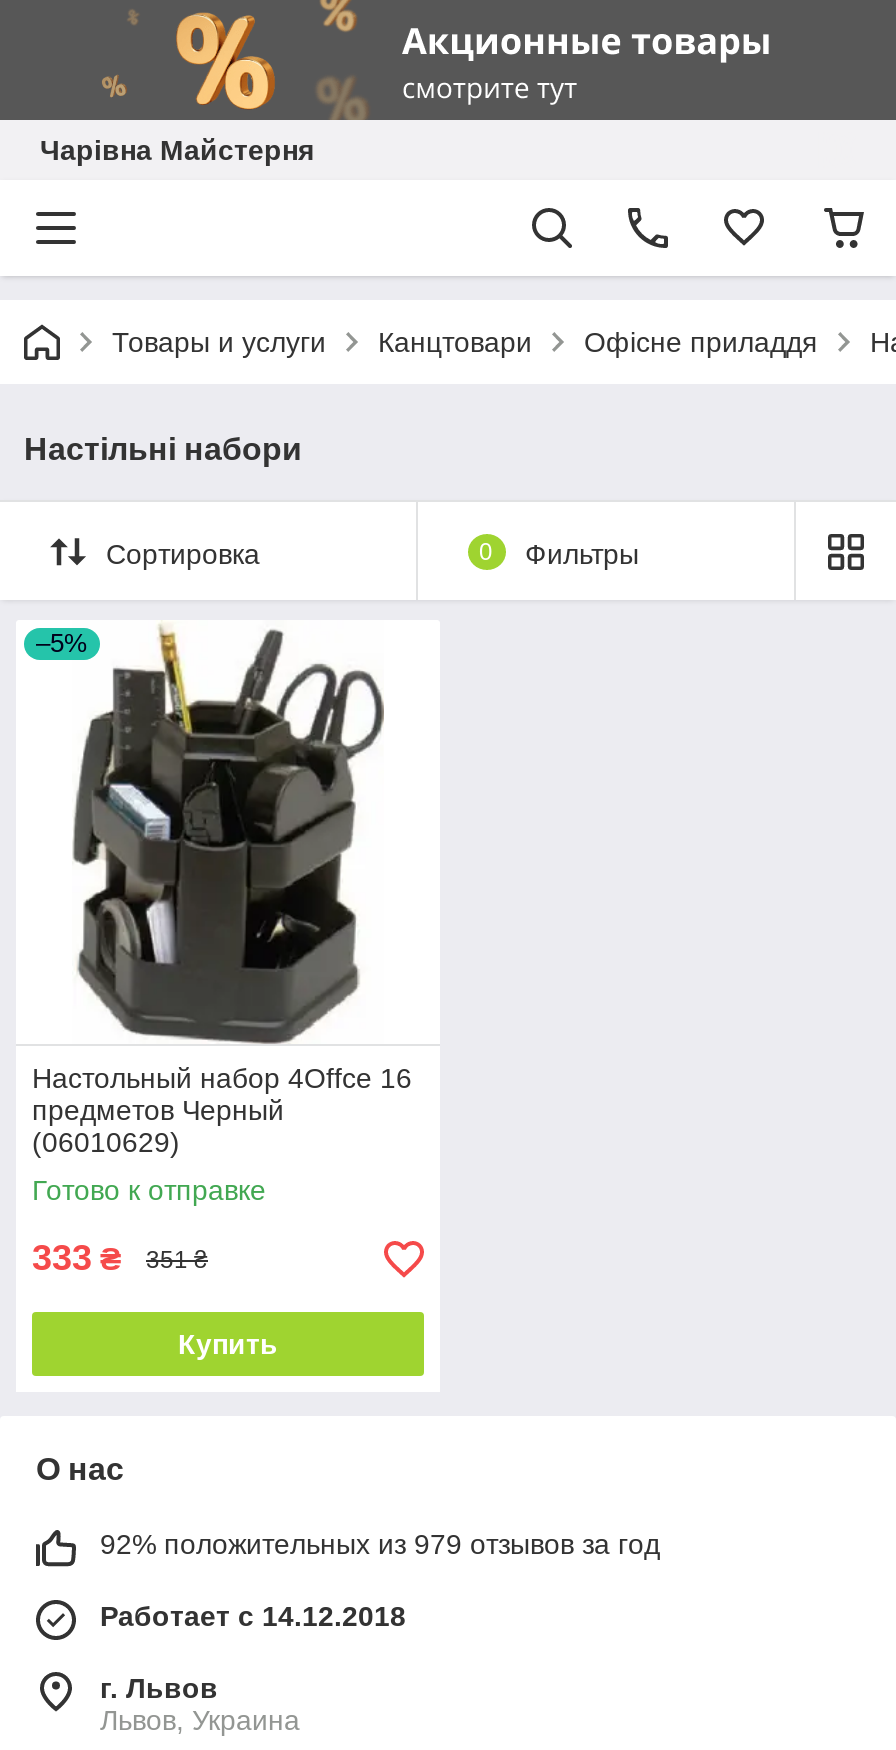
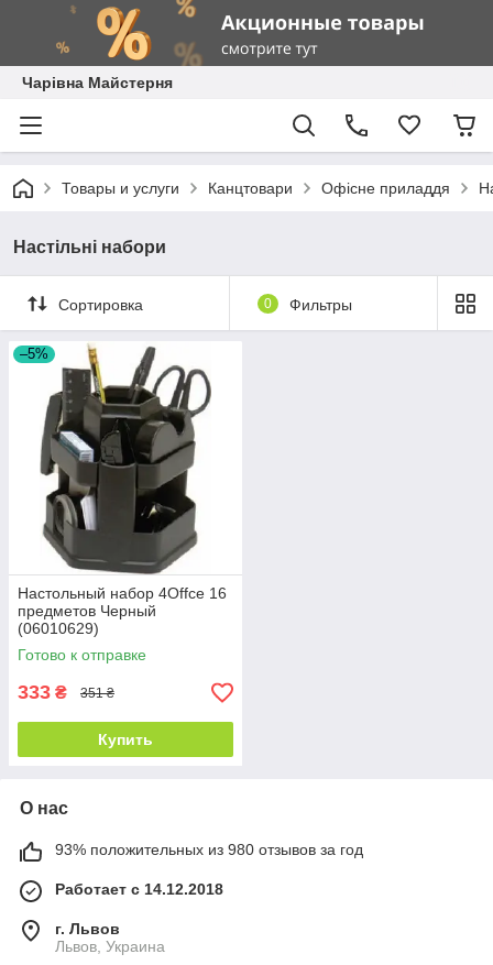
[100,1528,660,1560] 92% положительных из 979 отзывов за год -> [55,841,363,858] 93% положительных из 980 отзывов за год

